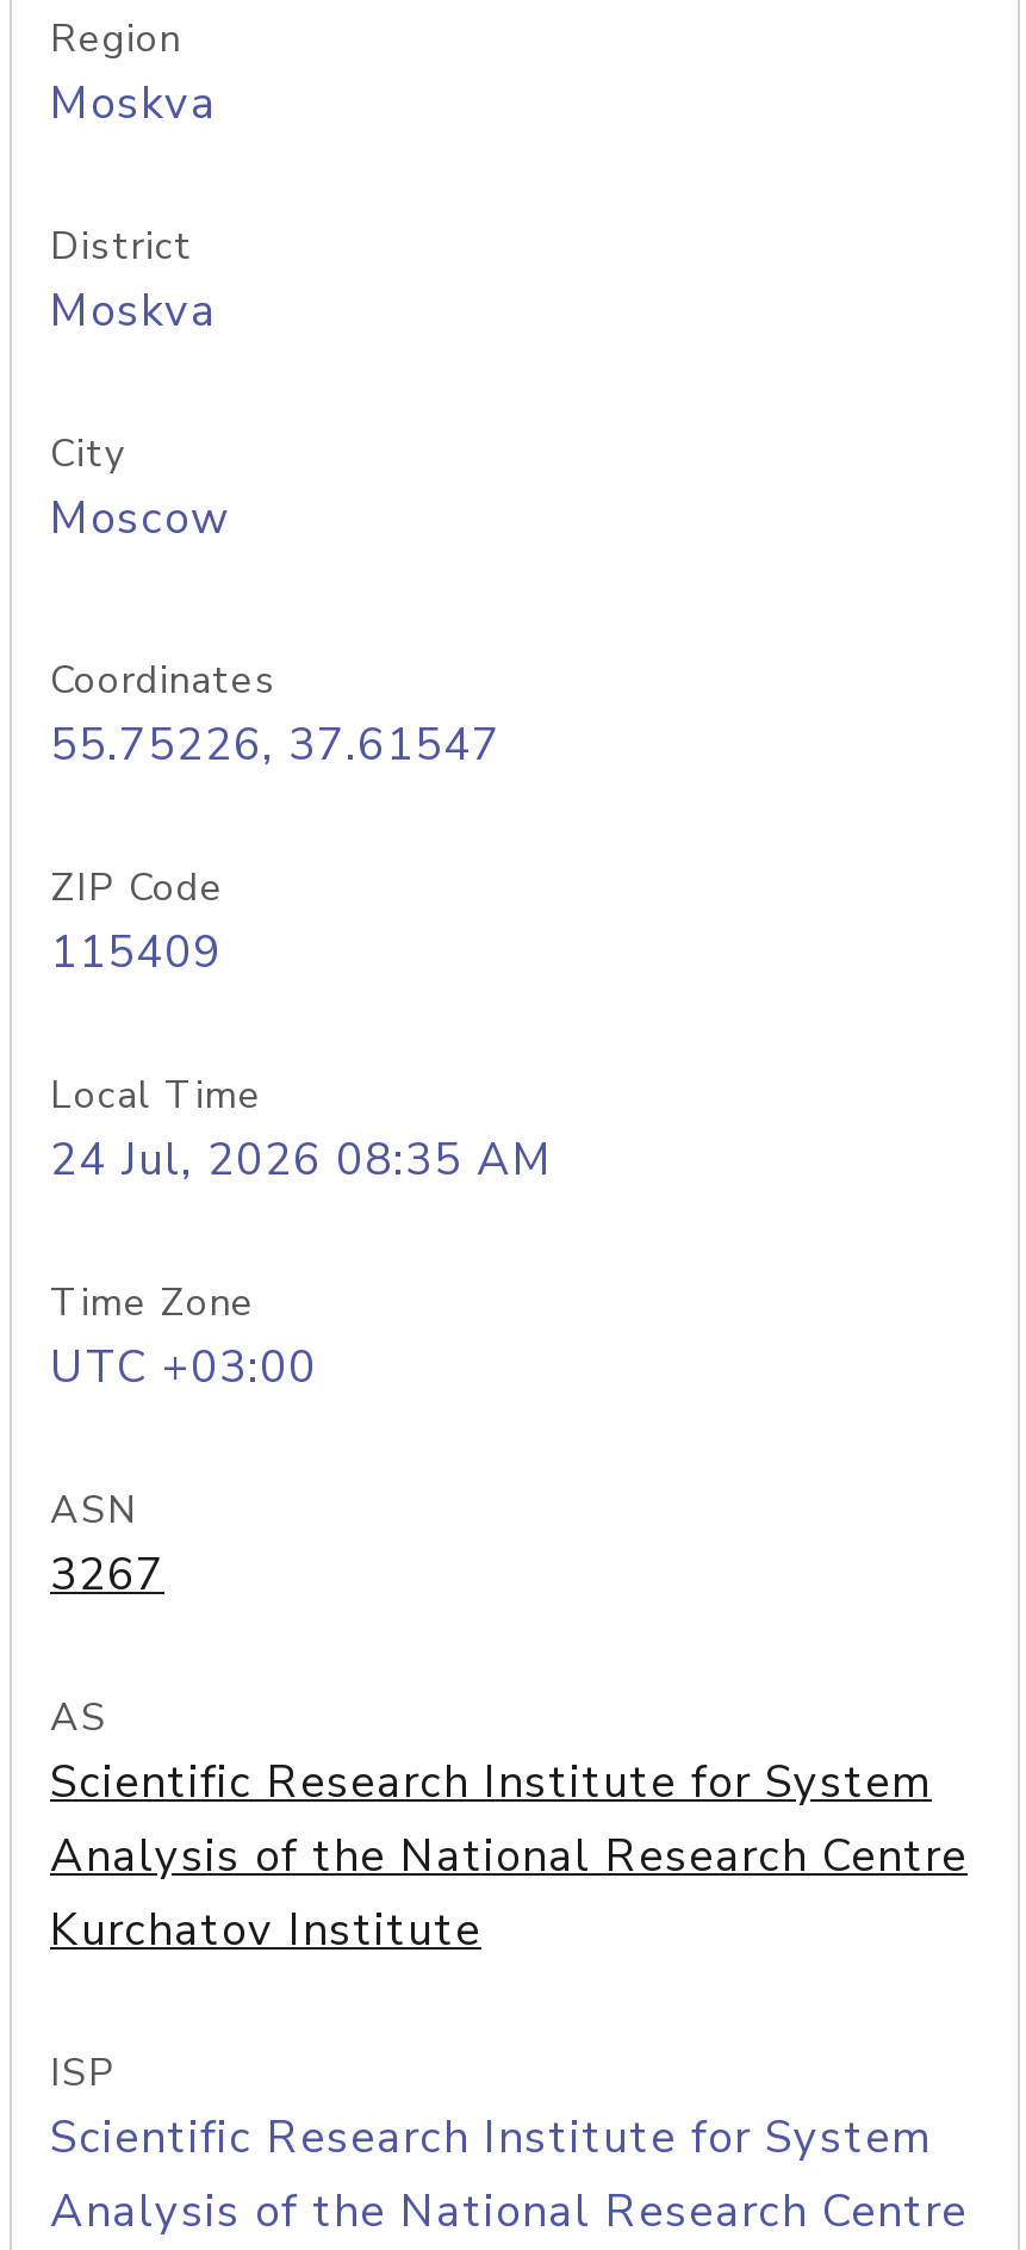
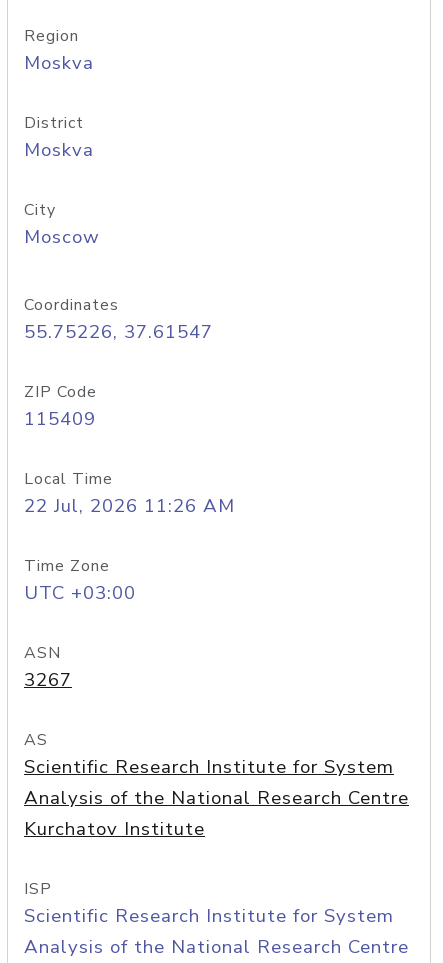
[50,1129,553,1191] 24 Jul, 2026 08:35 AM -> [24,493,235,519] 22 Jul, 2026 11:26 AM

